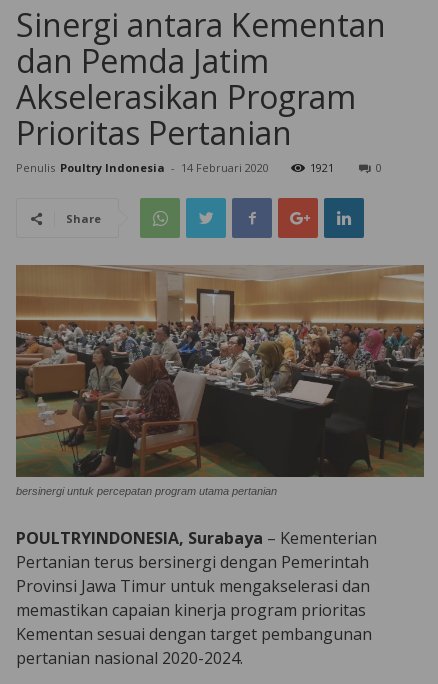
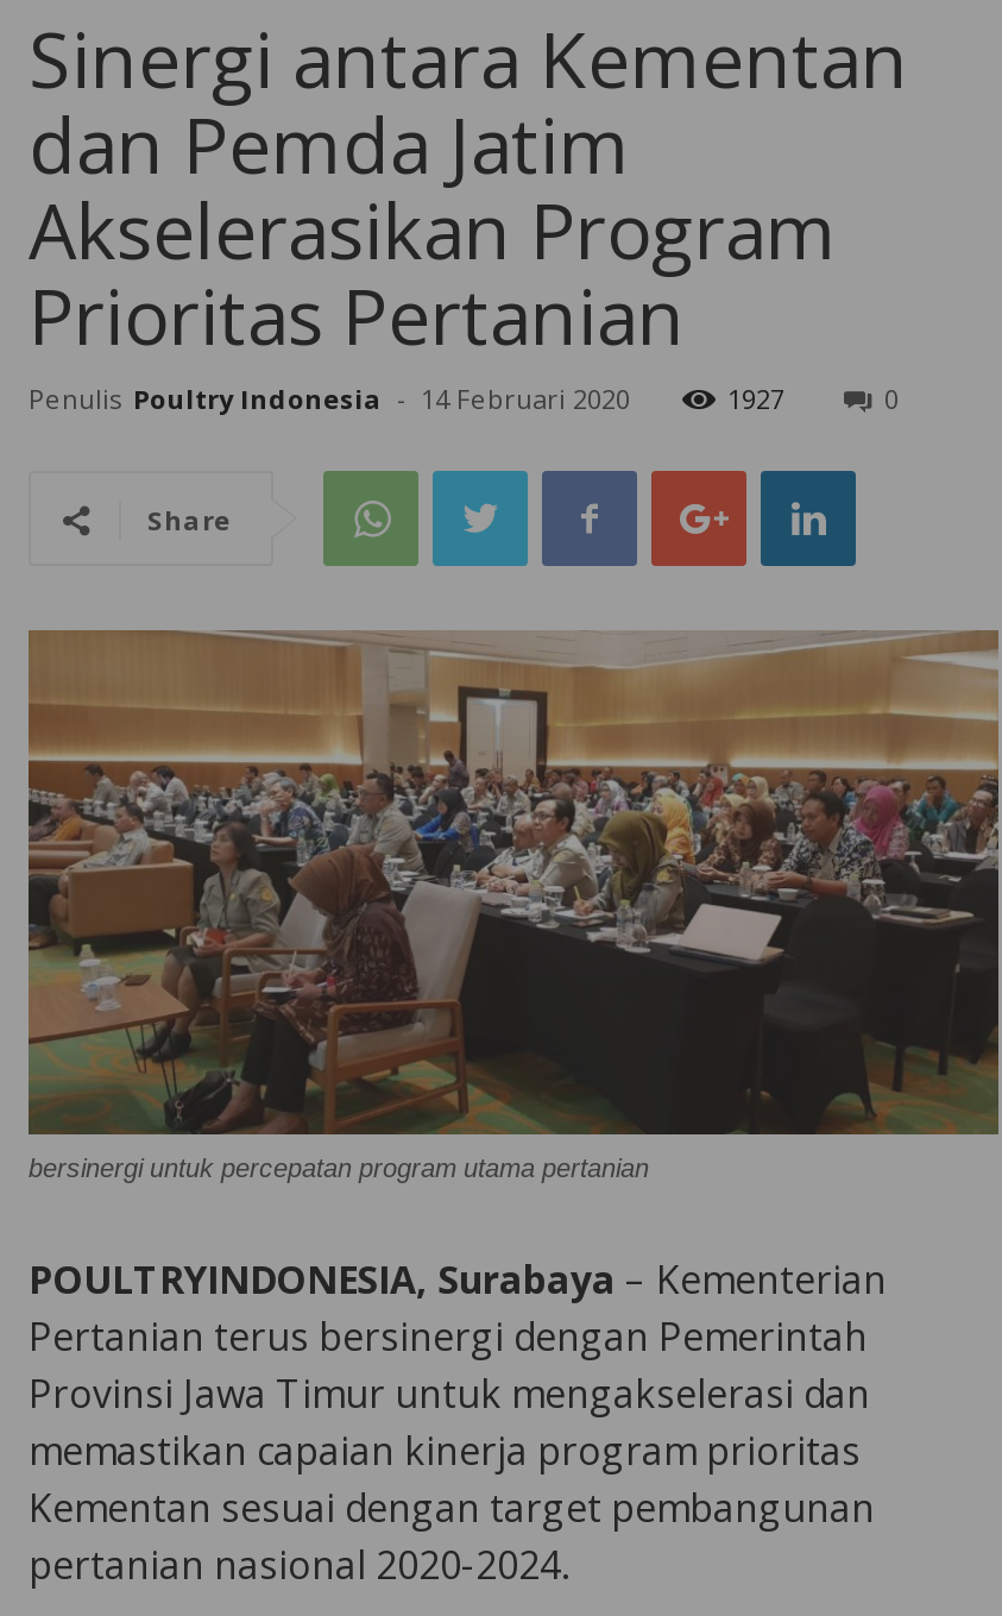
[310,160,334,175] 1921 -> [727,381,784,416] 1927

